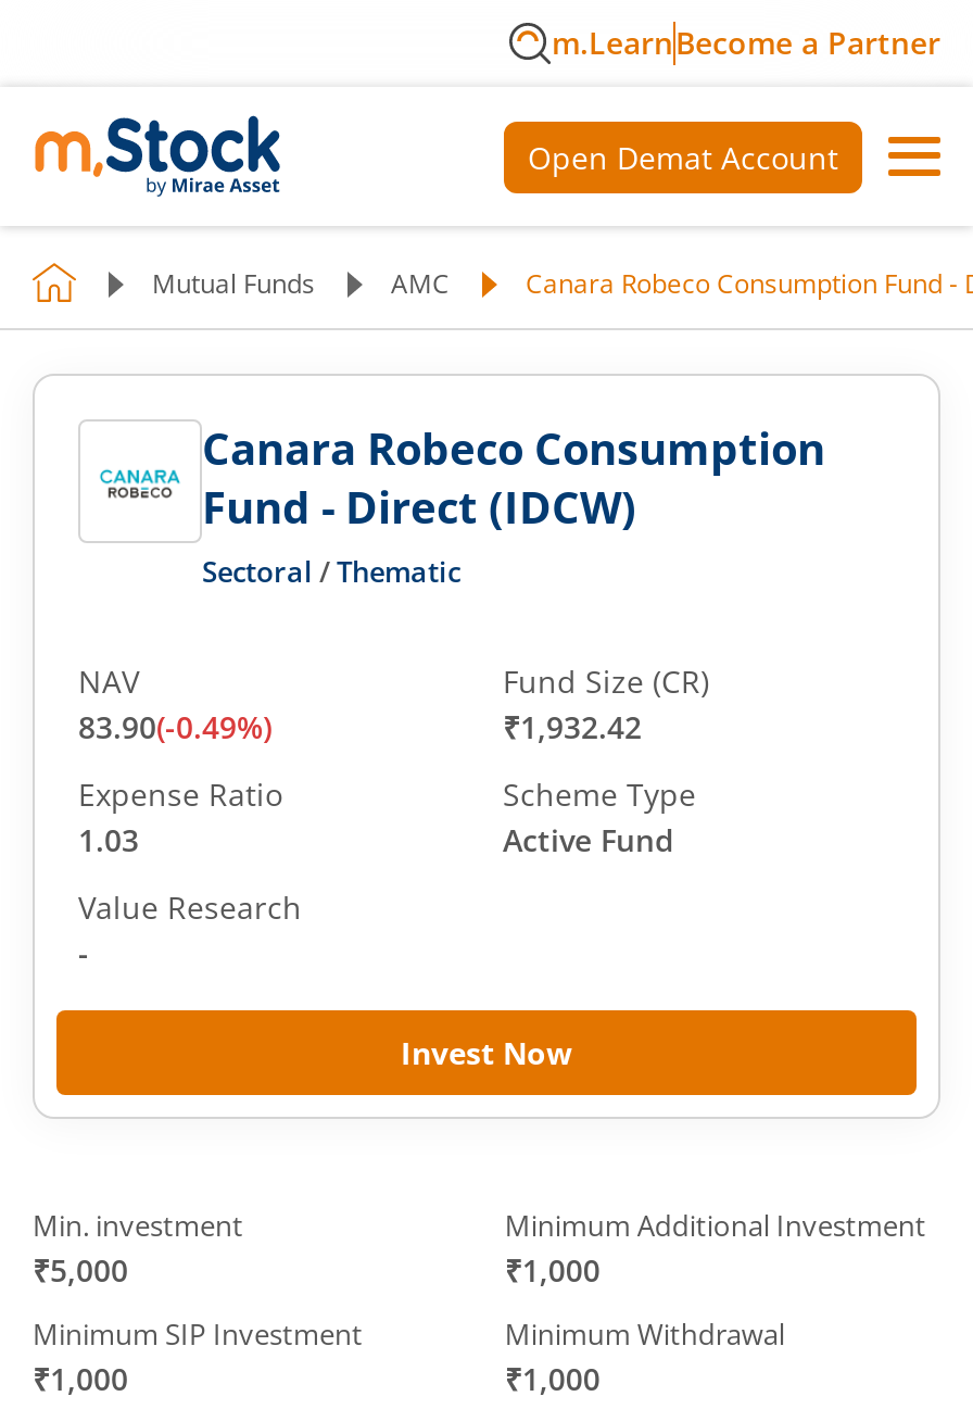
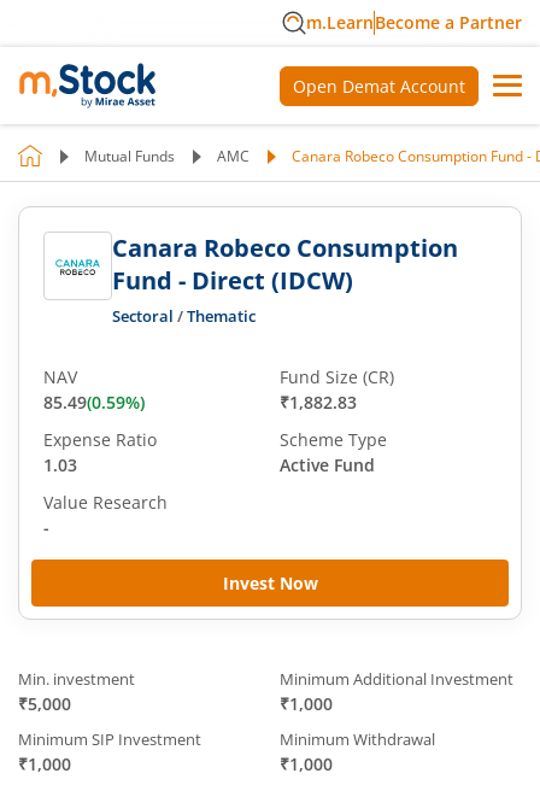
[78,706,271,747] 83.90(-0.49%) -> [43,391,145,414] 85.49(0.59%)
[503,706,642,747] ₹1,932.42 -> [279,391,356,414] ₹1,882.83

